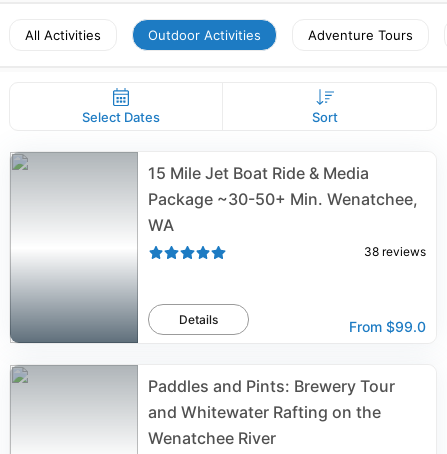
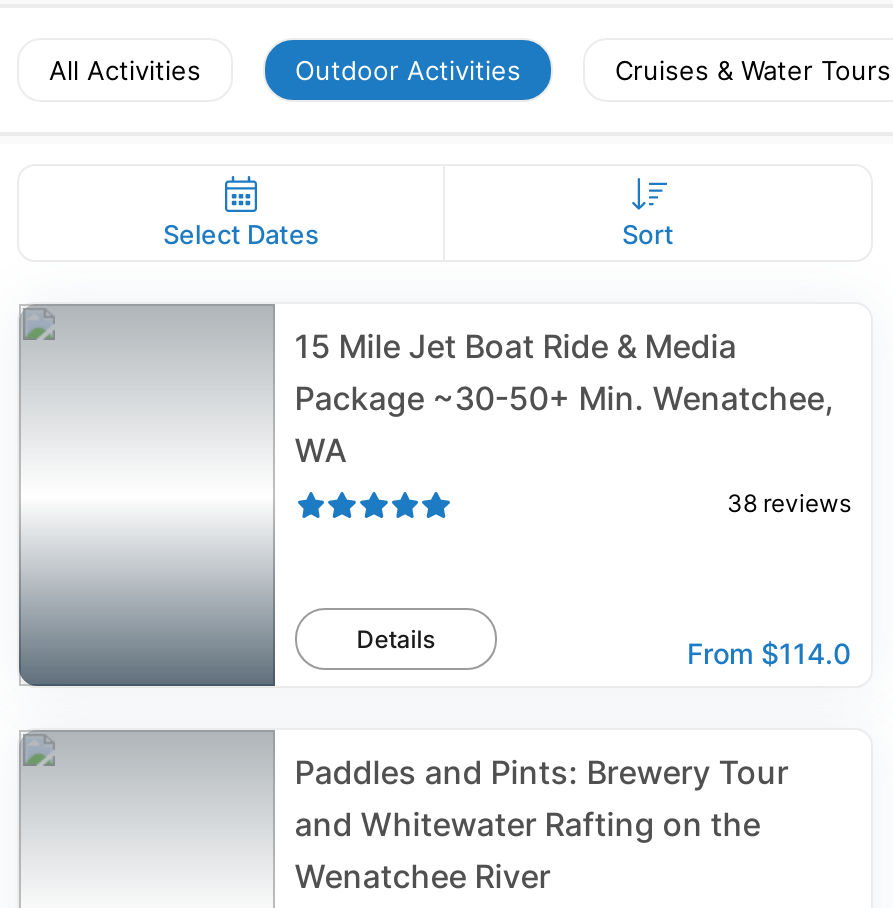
[308,27,413,43] Adventure Tours -> [615,54,891,86] Cruises & Water Tours
[349,318,426,335] From $99.0 -> [687,636,851,670] From $114.0

